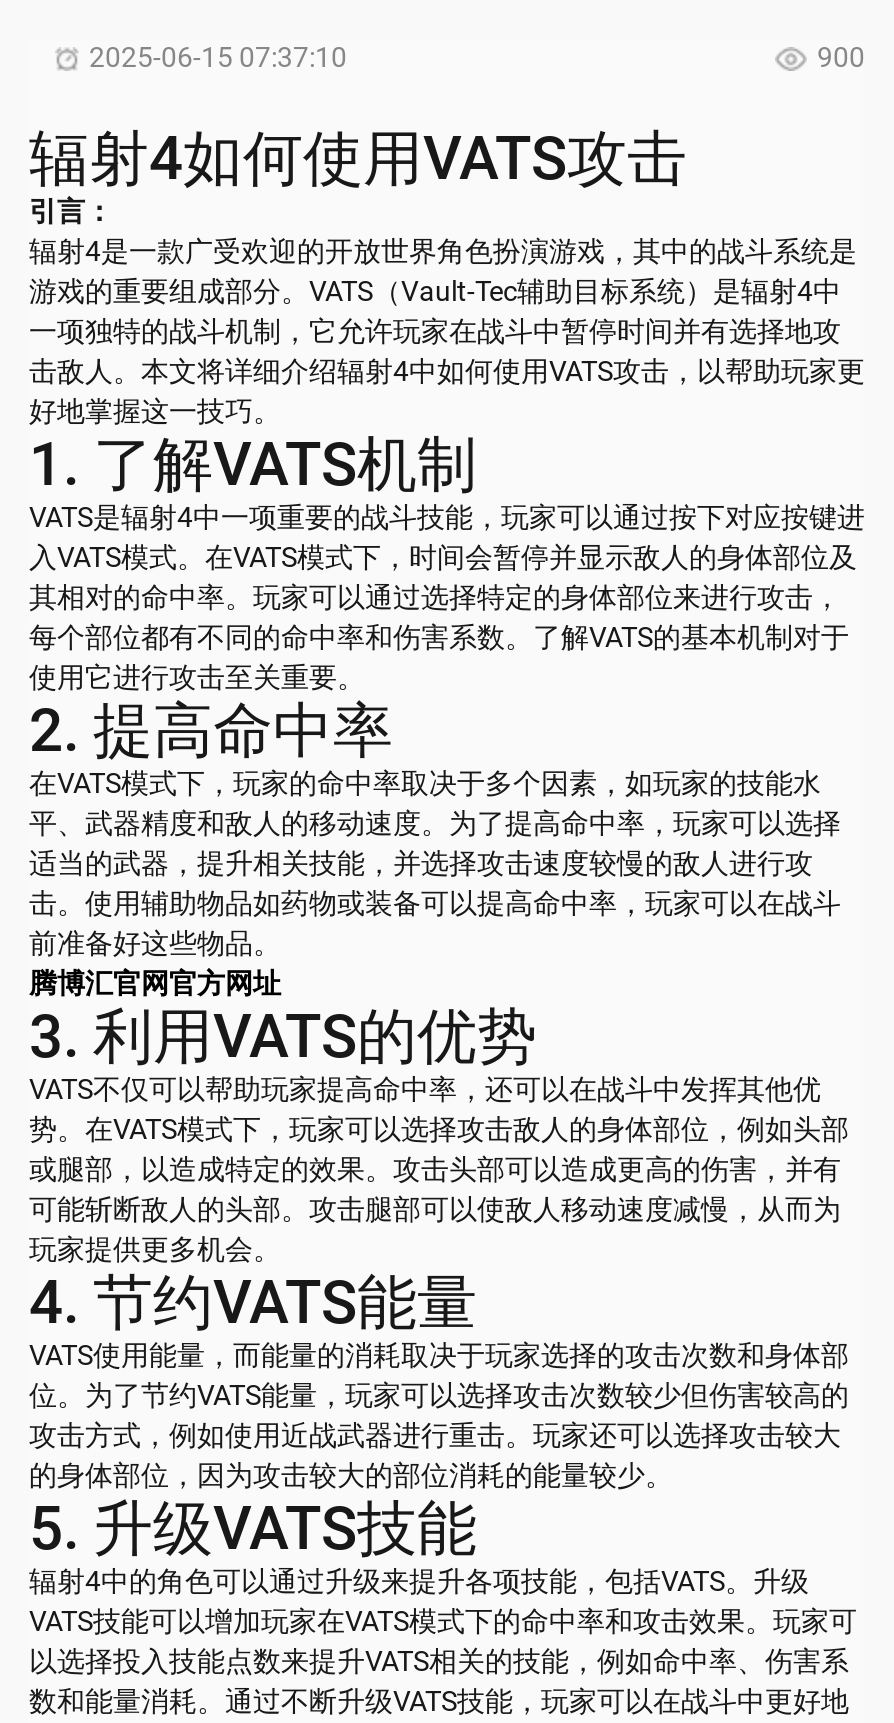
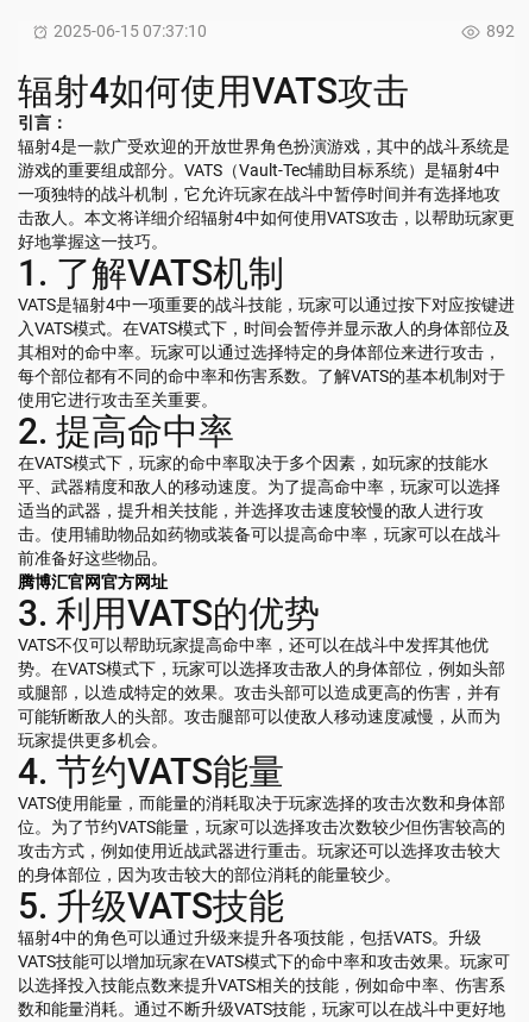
[817,41,865,73] 900 -> [486,22,515,41] 892

